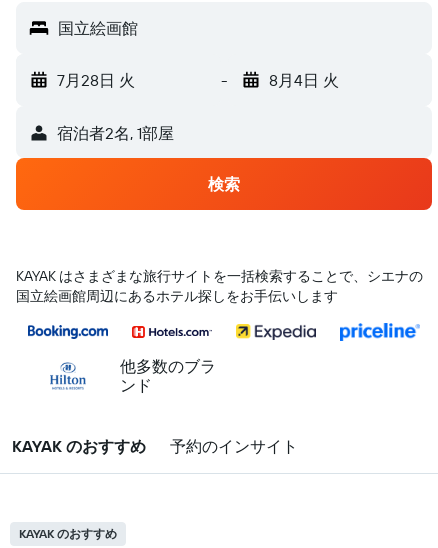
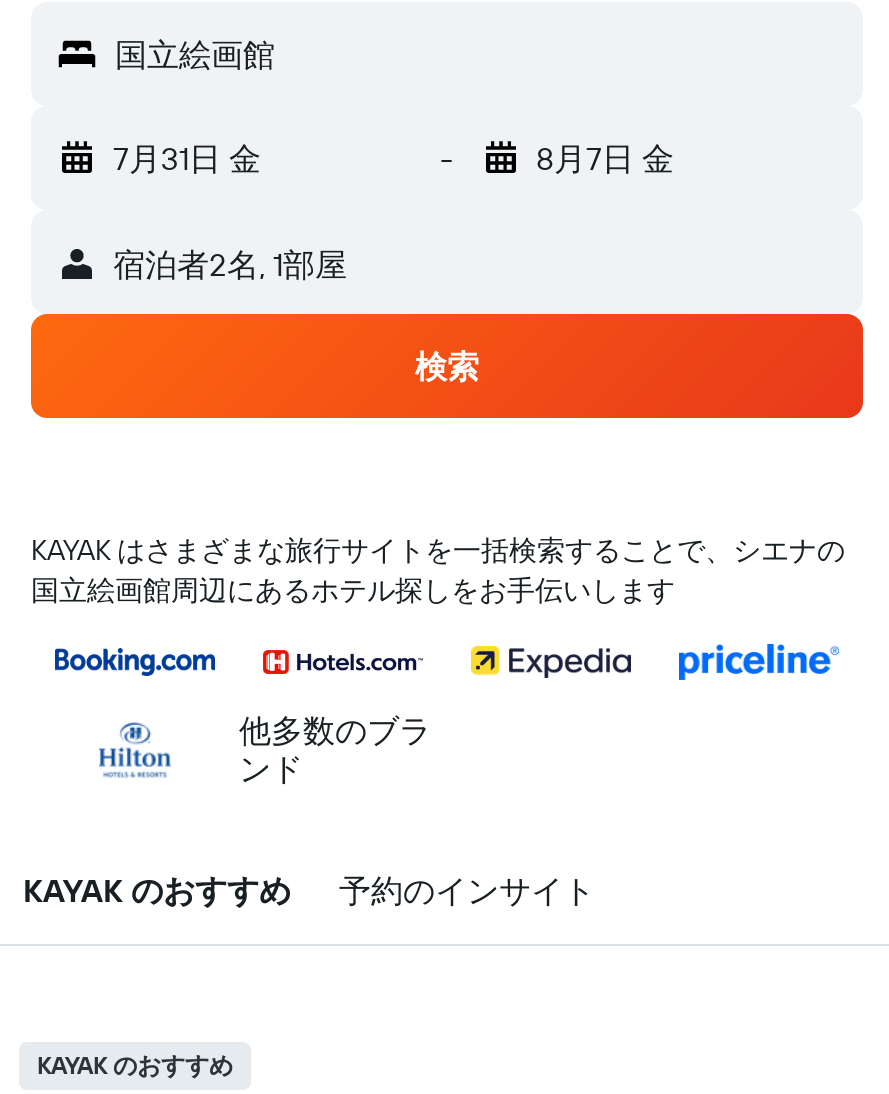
[57,70,135,90] 7月28日 火 -> [113,138,261,178] 7月31日 金
[268,70,338,90] 8月4日 火 -> [536,138,674,178] 8月7日 金

